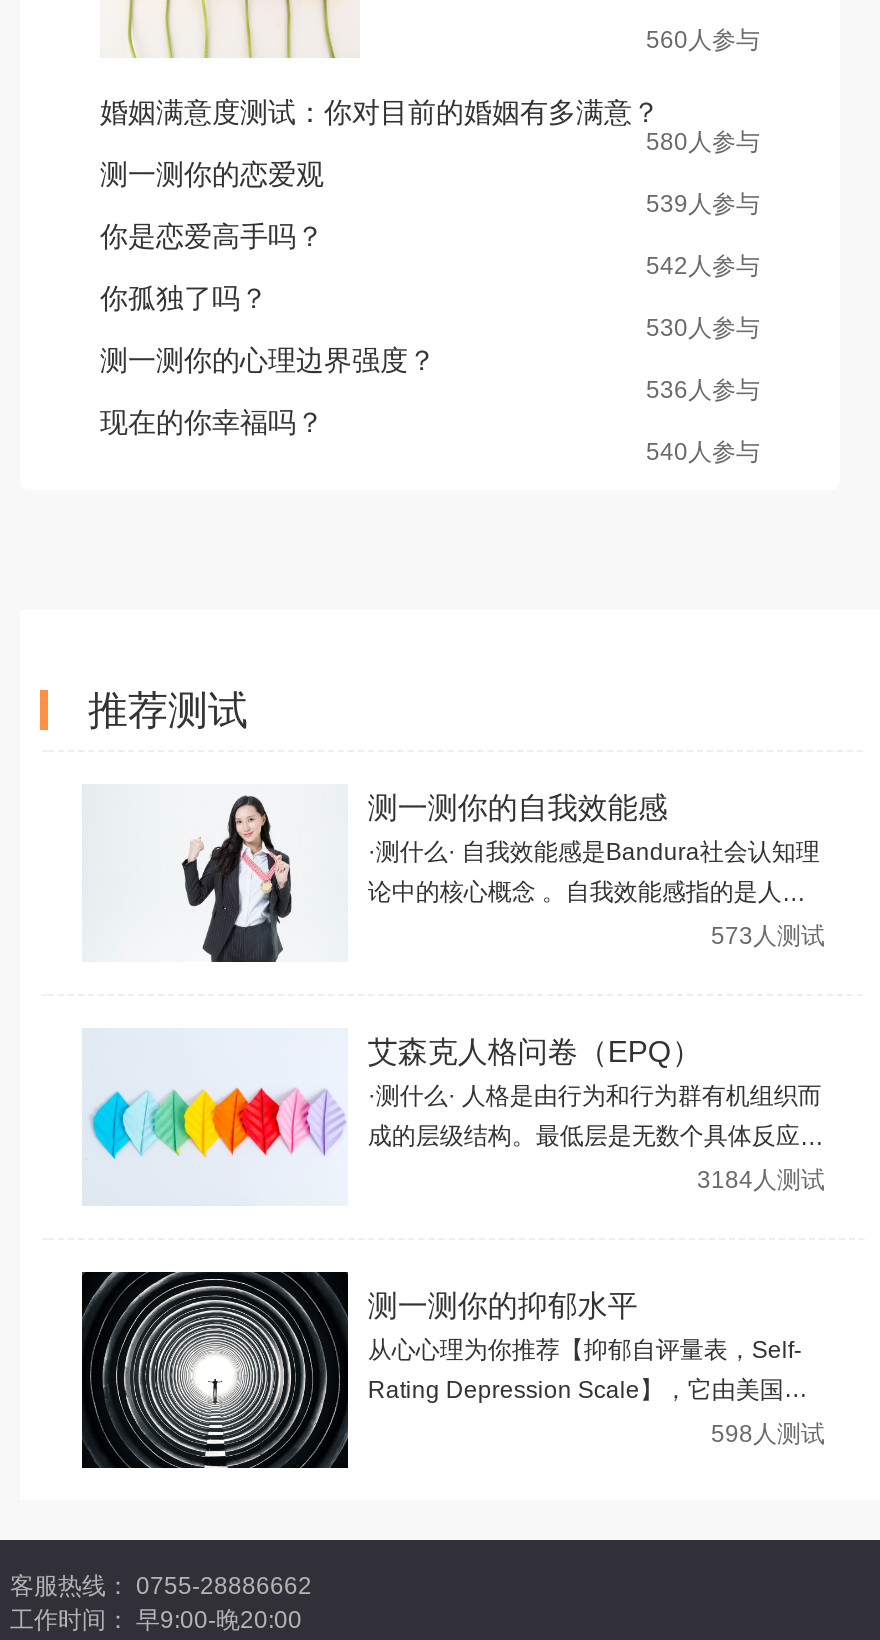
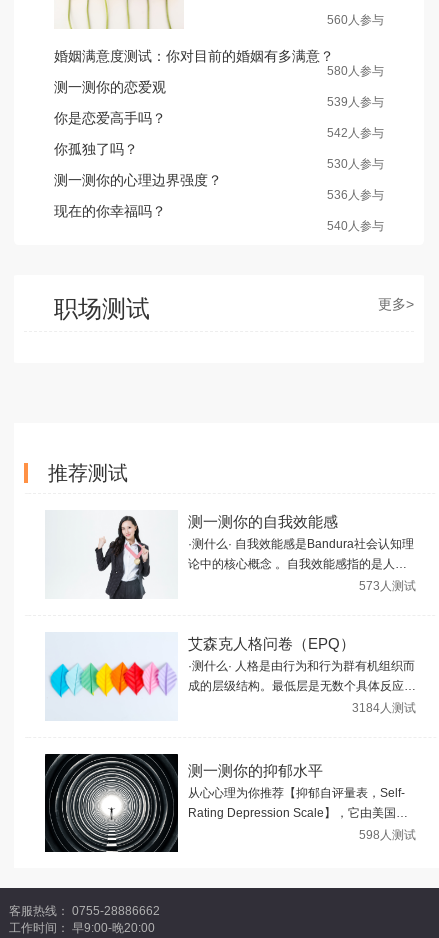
none -> [54,295,414,322] 职场测试 | 更多>

